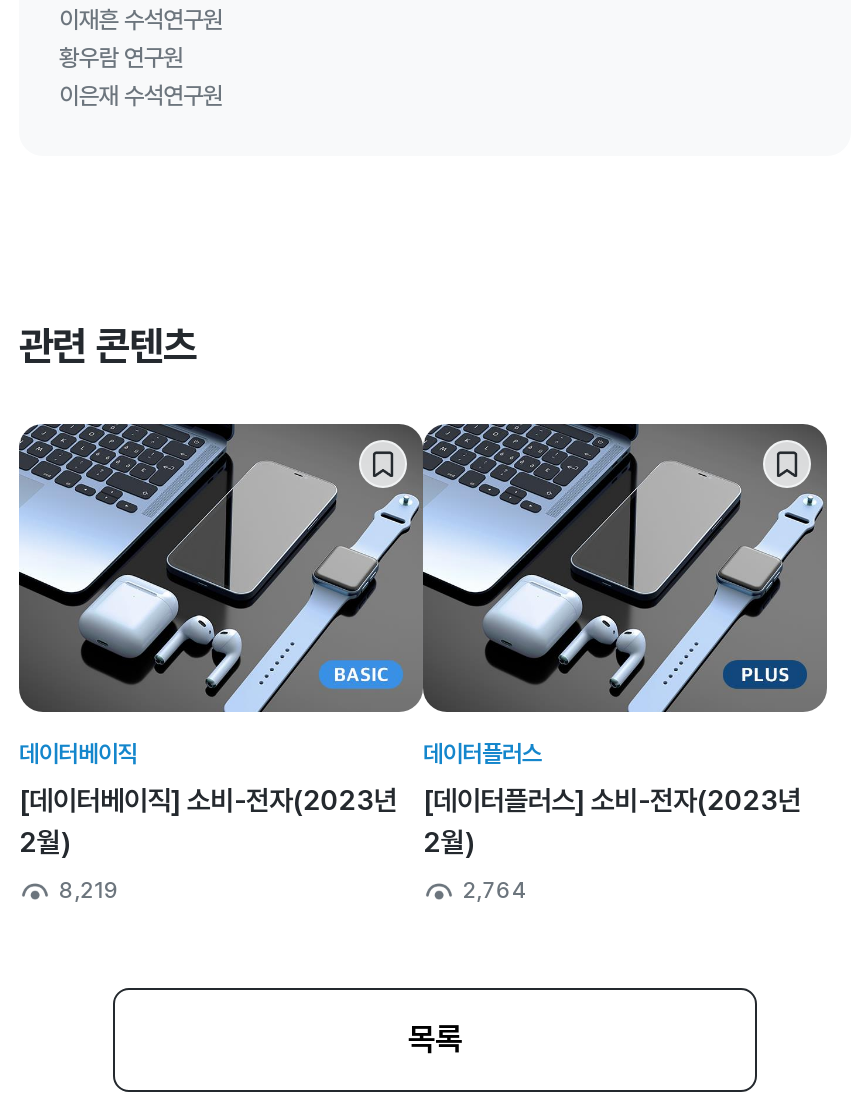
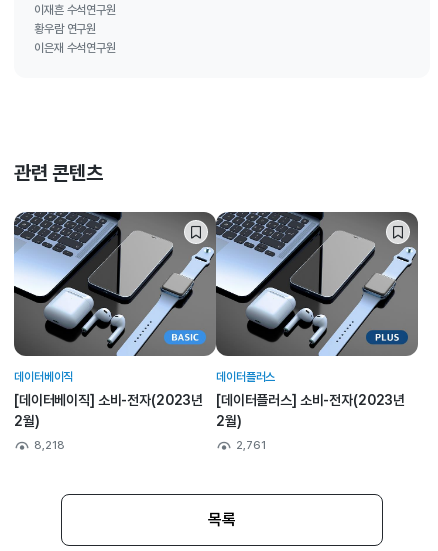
[59,879,120,905] 8,219 -> [34,439,64,452] 8,218
[463,879,528,905] 2,764 -> [236,439,265,452] 2,761

